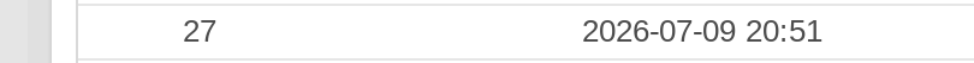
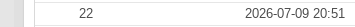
[183,13,216,49] 27 -> [78,6,92,21] 22

